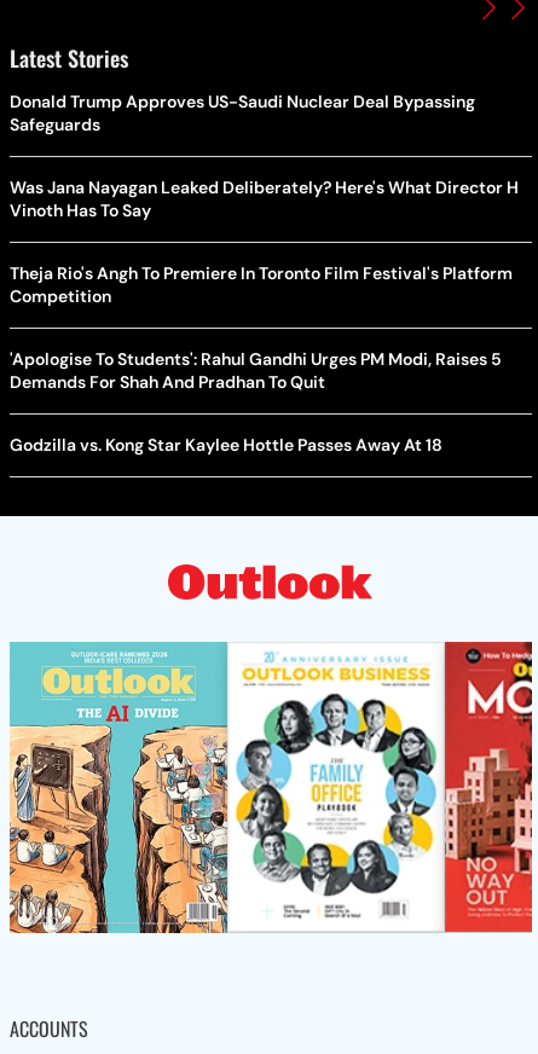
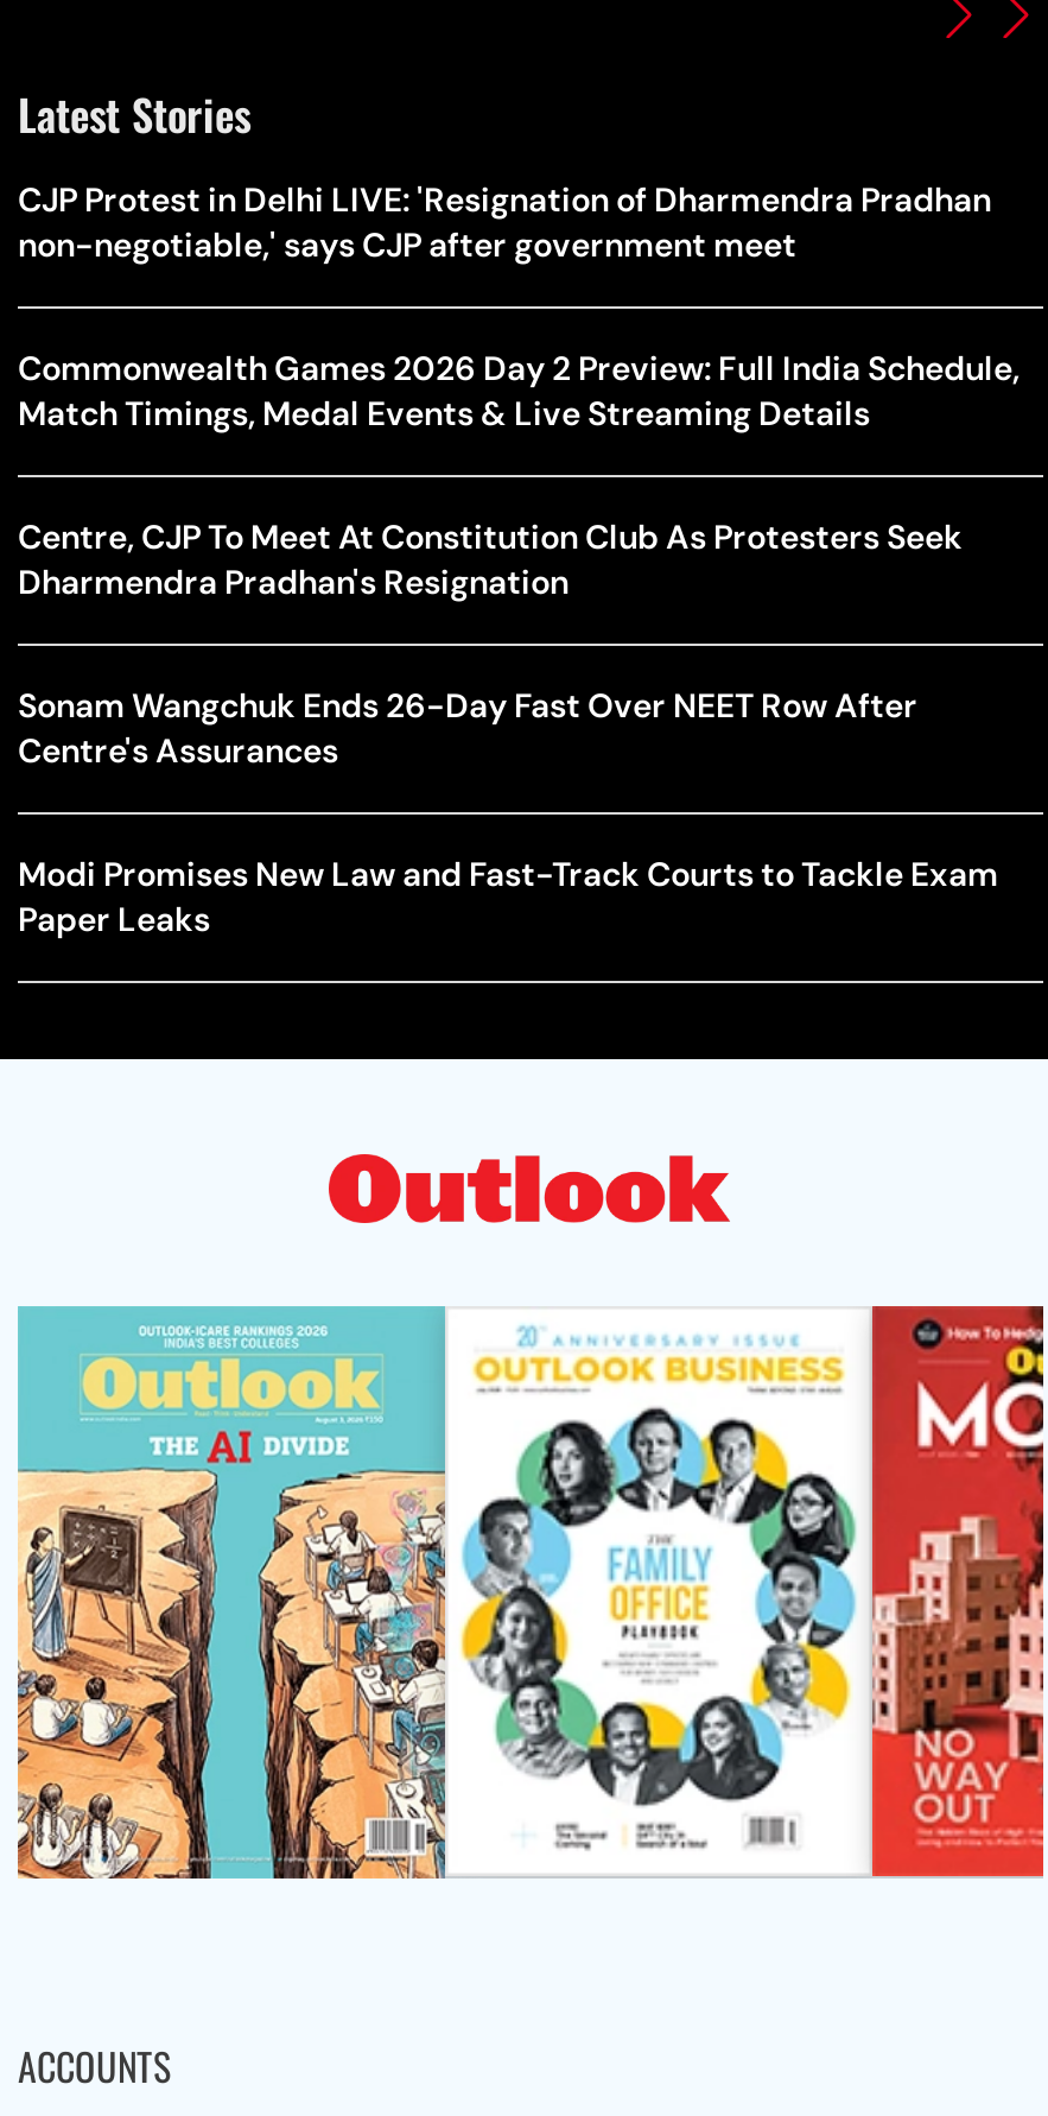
[10,91,475,135] Donald Trump Approves US-Saudi Nuclear Deal Bypassing | Safeguards -> [18,178,991,266] CJP Protest in Delhi LIVE: 'Resignation of Dharmendra Pradhan | non-negotiable,' says CJP after government meet
[10,176,519,221] Was Jana Nayagan Leaked Deliberately? Here's What Director H | Vinoth Has To Say -> [18,347,1020,435] Commonwealth Games 2026 Day 2 Preview: Full India Schedule, | Match Timings, Medal Events & Live Streaming Details
[10,262,513,307] Theja Rio's Angh To Premiere In Toronto Film Festival's Platform | Competition -> [18,515,963,603] Centre, CJP To Meet At Constitution Club As Protesters Seek | Dharmendra Pradhan's Resignation
[10,348,502,393] 'Apologise To Students': Rahul Gandhi Urges PM Modi, Raises 5 | Demands For Shah And Pradhan To Quit -> [18,684,917,772] Sonam Wangchuk Ends 26-Day Fast Over NEET Row After | Centre's Assurances
[10,434,442,456] Godzilla vs. Kong Star Kaylee Hottle Passes Away At 18 -> [18,853,998,940] Modi Promises New Law and Fast-Track Courts to Tackle Exam | Paper Leaks

